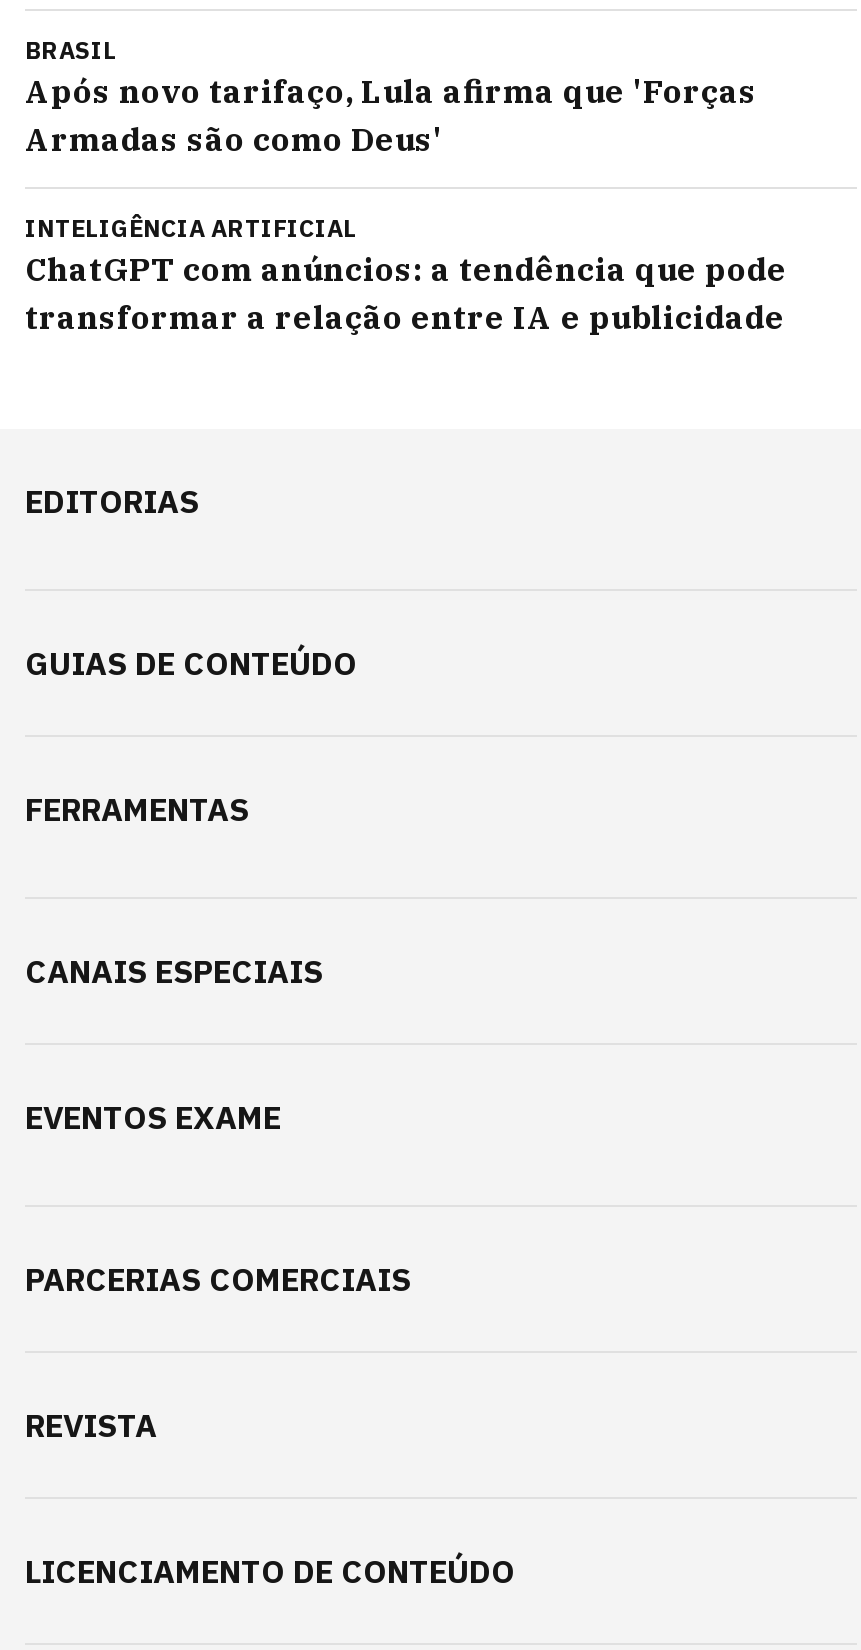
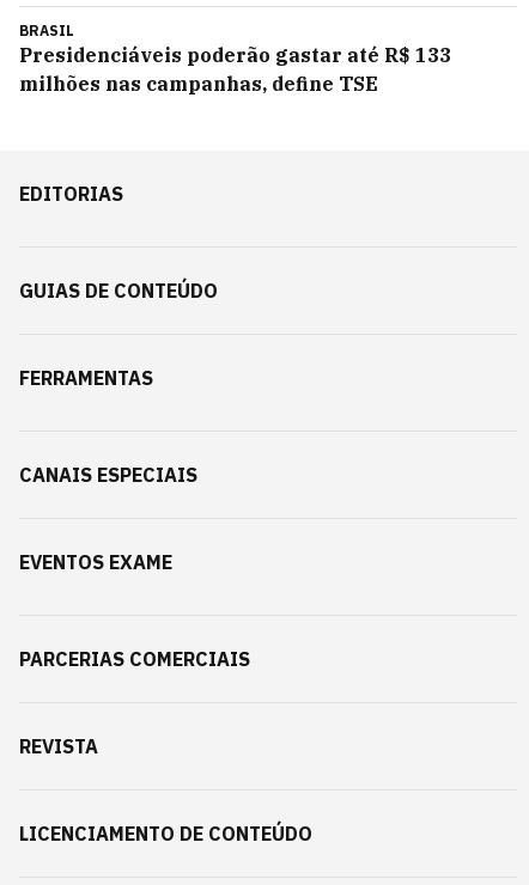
[25,71,787,337] Após novo tarifaço, Lula afirma que 'Forças | Armadas são como Deus' | INTELIGÊNCIA ARTIFICIAL | ChatGPT com anúncios: a tendência que pode | transformar a relação entre IA e publicidade -> [19,43,451,96] Presidenciáveis poderão gastar até R$ 133 | milhões nas campanhas, define TSE

